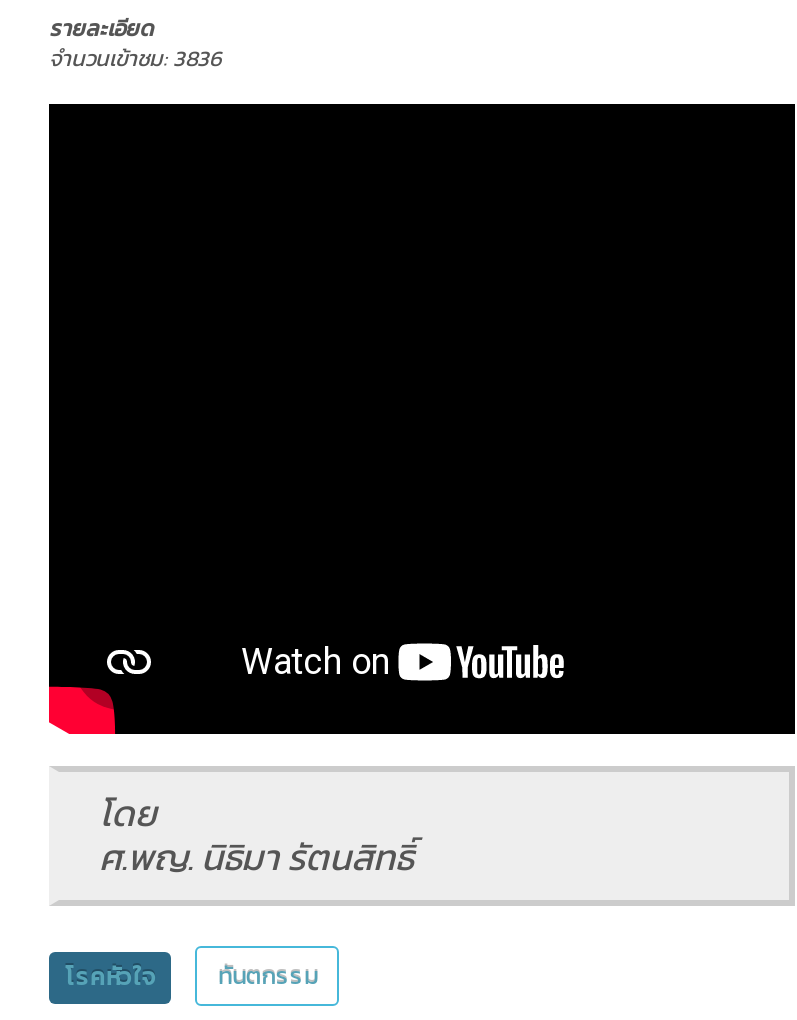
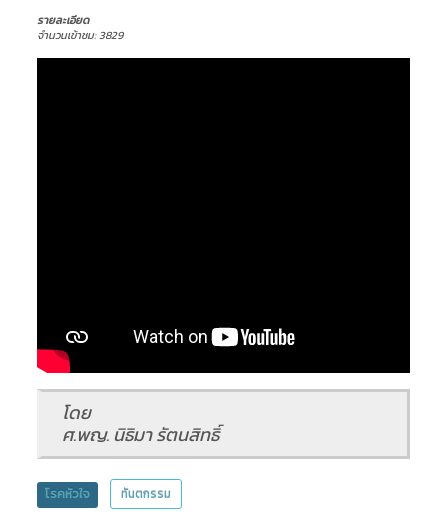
[49,42,221,74] จำนวนเข้าชม: 3836 -> [37,27,123,43] จำนวนเข้าชม: 3829

